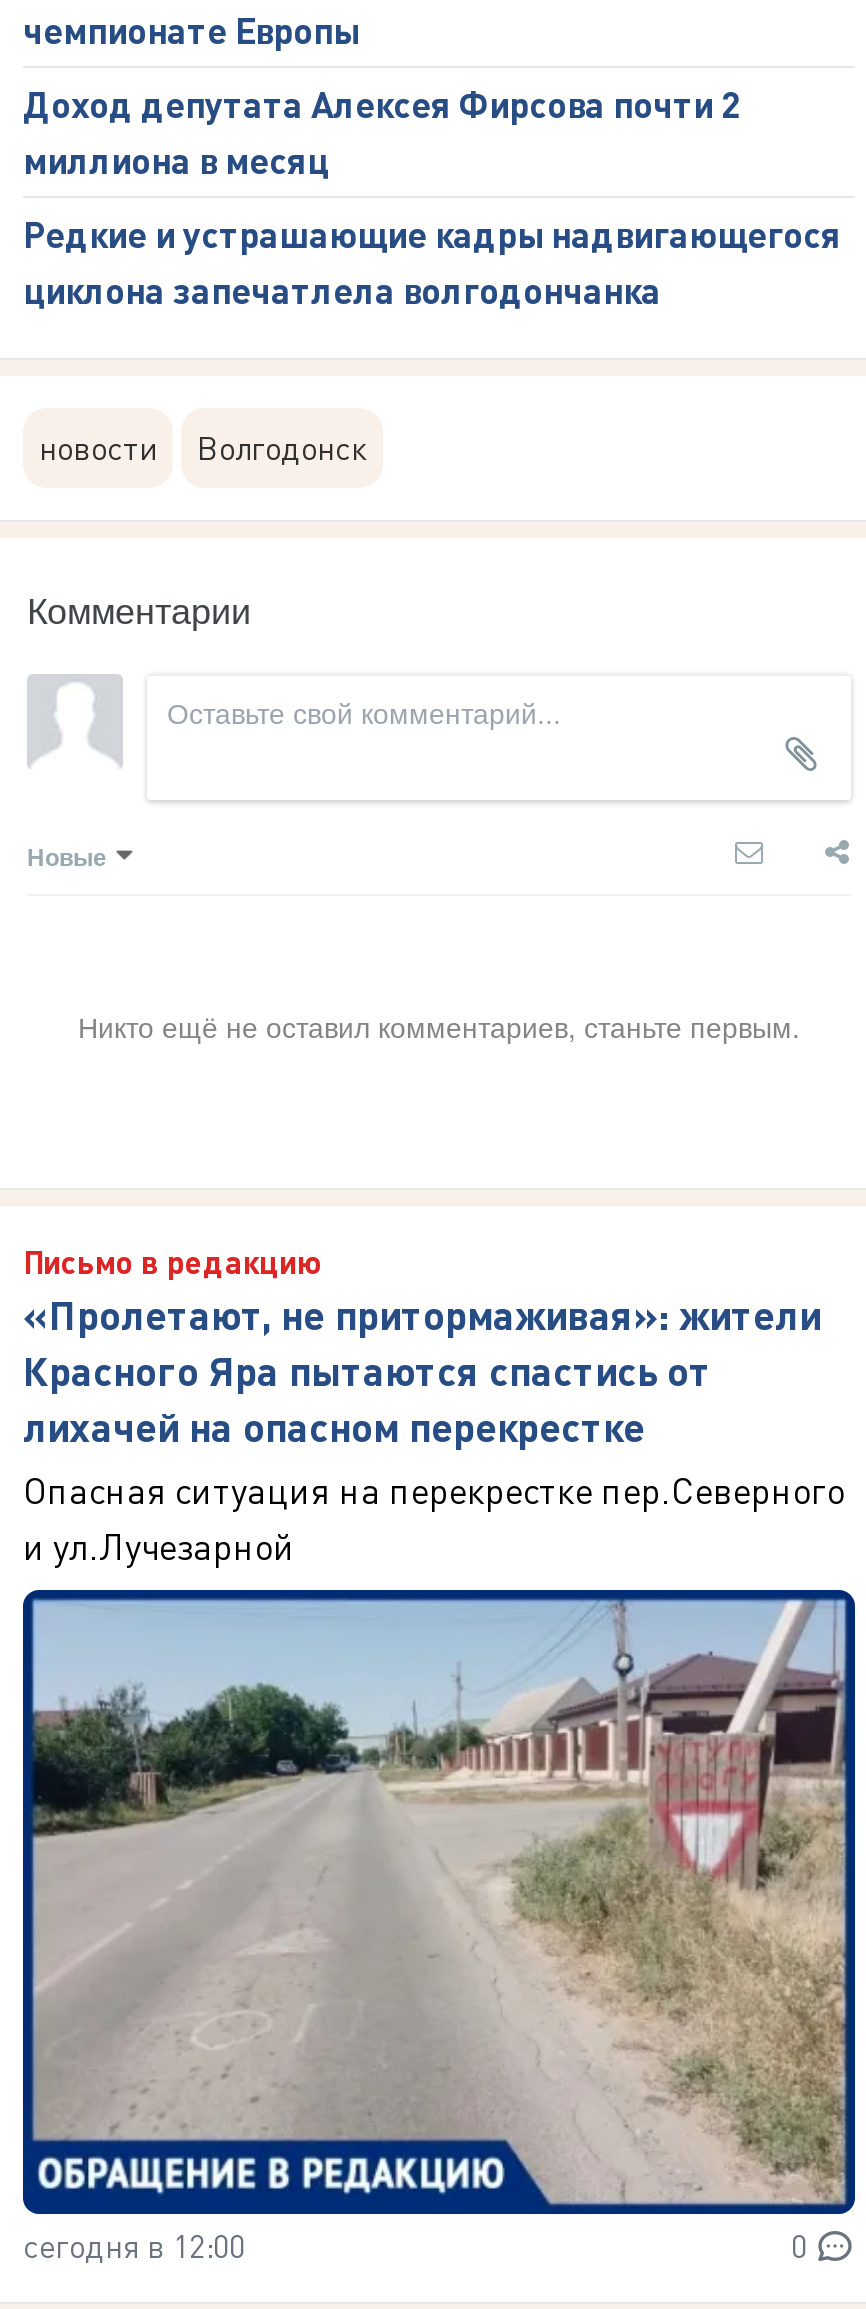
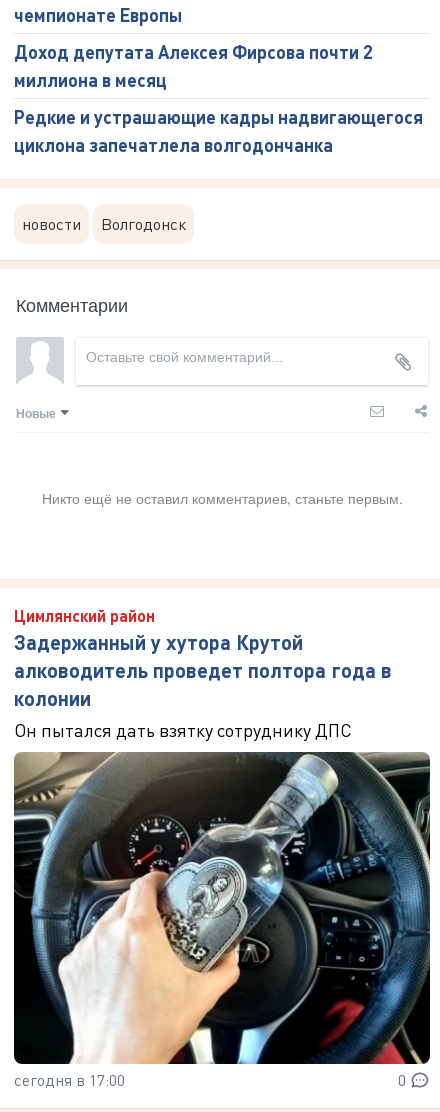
[23,1242,845,1568] Письмо в редакцию | «Пролетают, не притормаживая»: жители | Красного Яра пытаются спастись от | лихачей на опасном перекрестке | Опасная ситуация на перекрестке пер.Северного | и ул.Лучезарной -> [14,606,392,741] Цимлянский район | Задержанный у хутора Крутой | алководитель проведет полтора года в | колонии | Он пытался дать взятку сотруднику ДПС
[21,1588,857,2266] [image] | сегодня в 12:00 -> [13,751,431,1090] [image] | сегодня в 17:00

